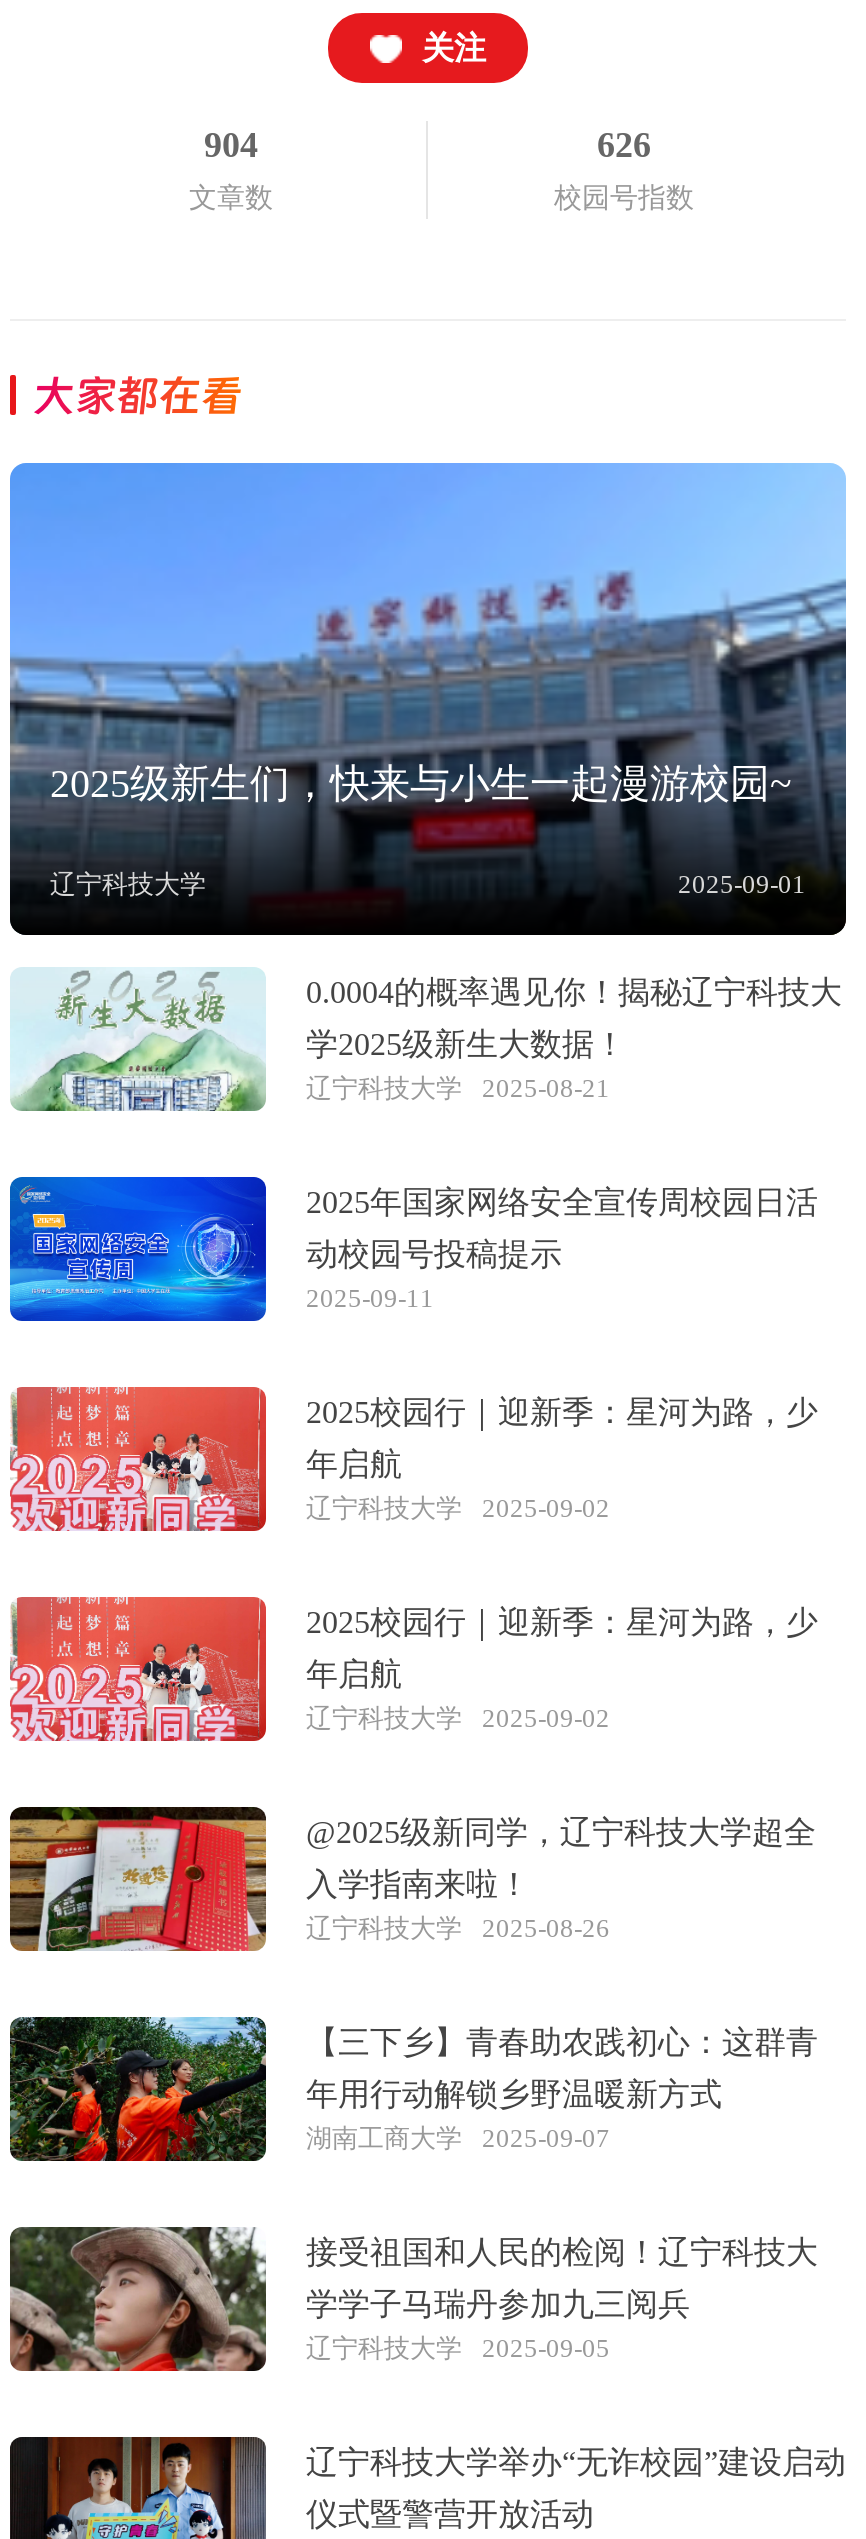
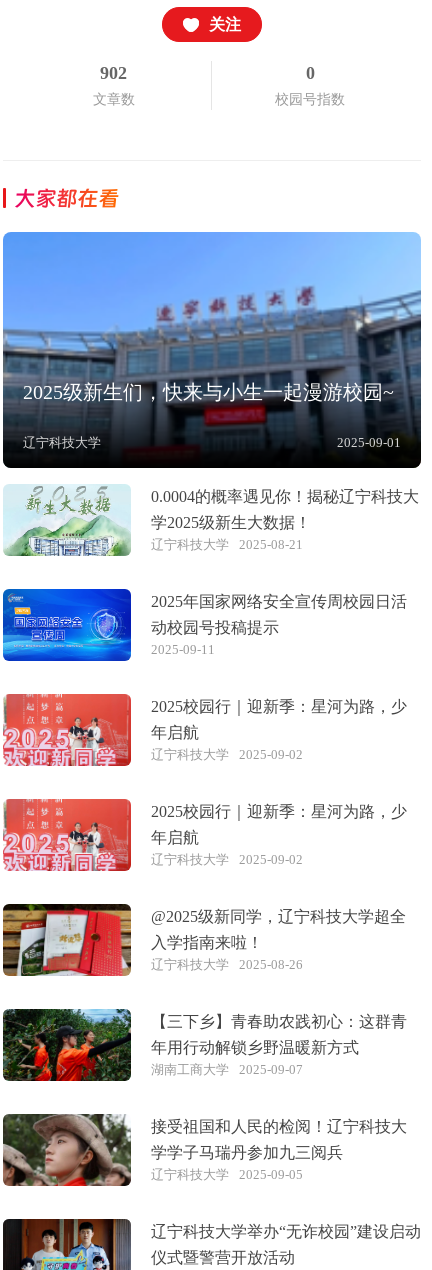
[204,125,258,165] 904 -> [100,63,127,83] 902
[597,125,651,165] 626 -> [305,63,314,83] 0

